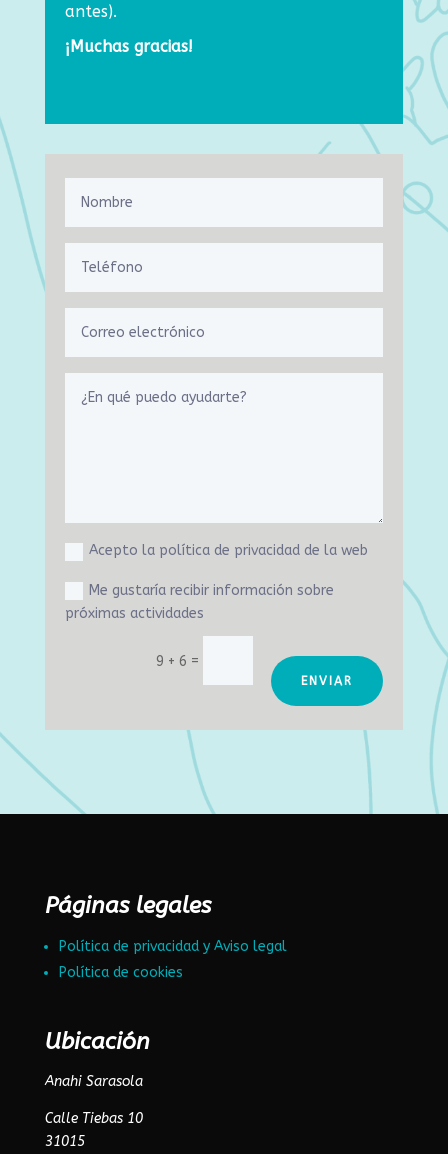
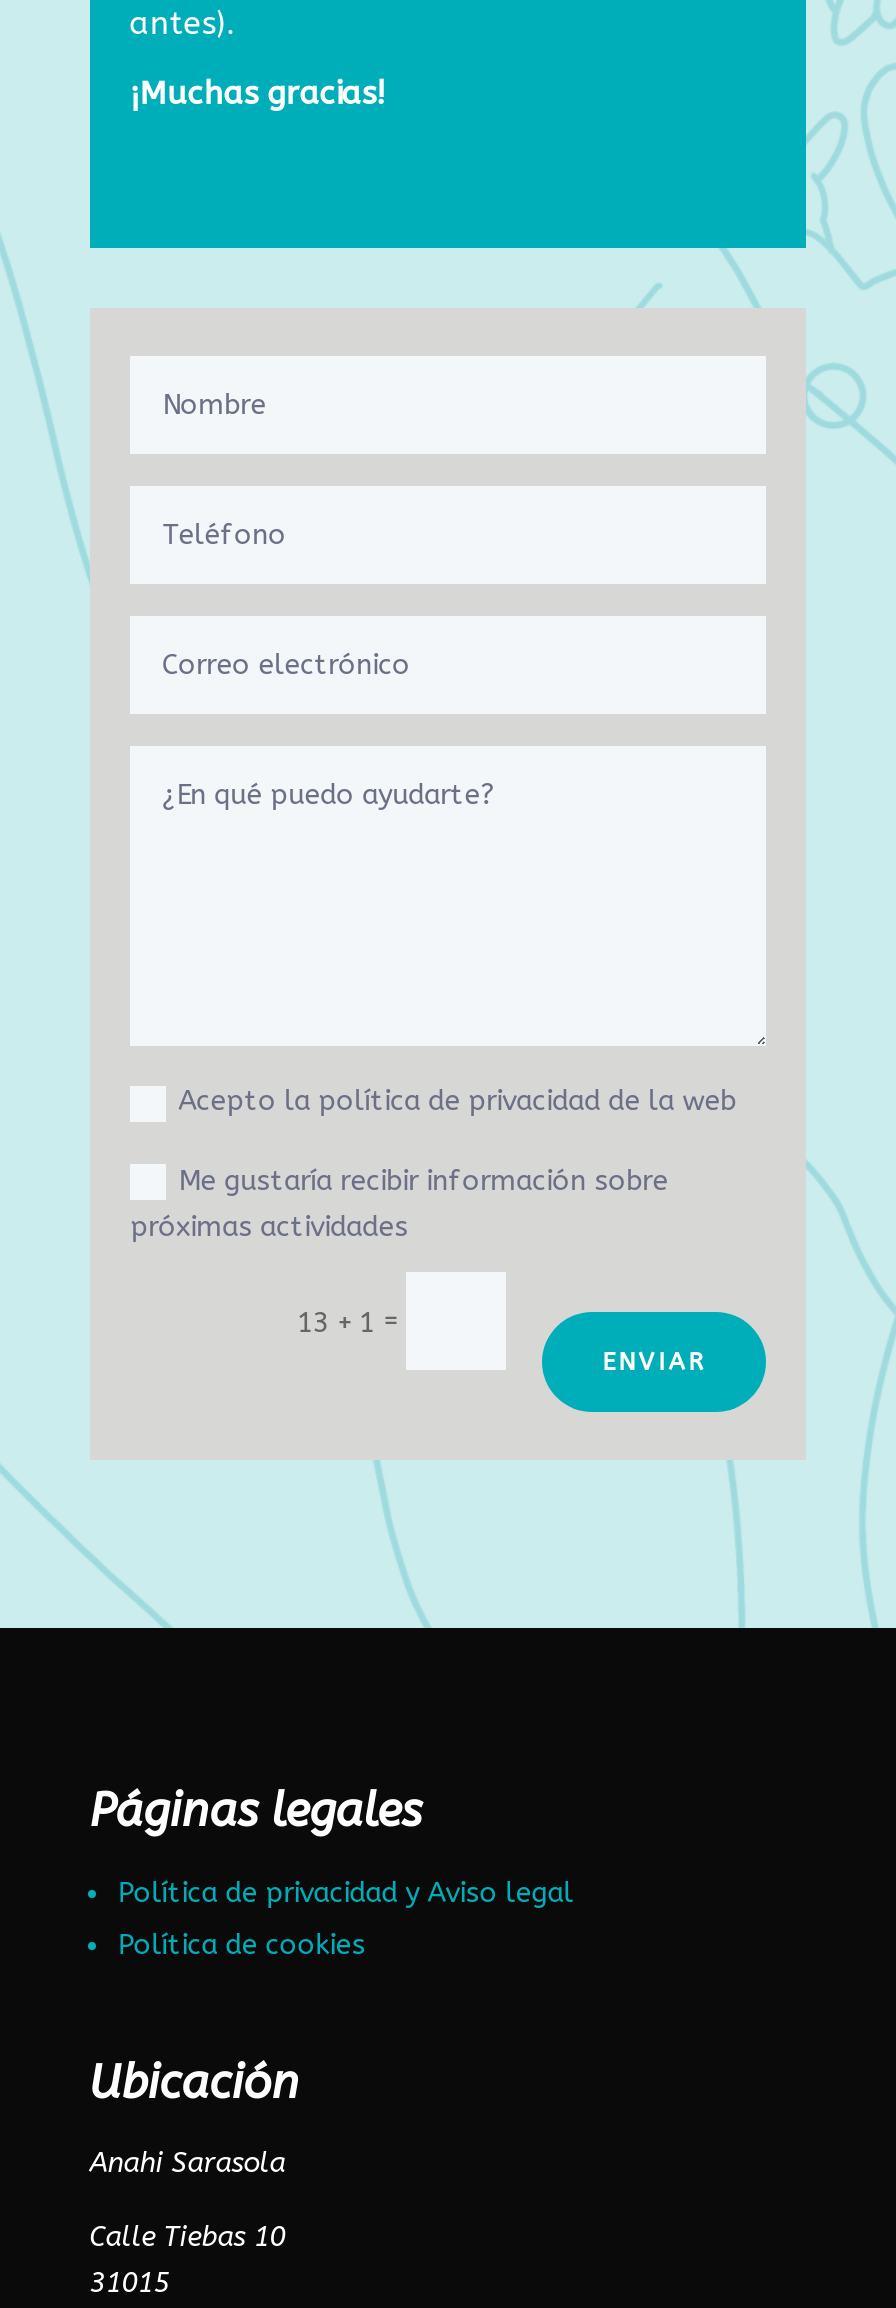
[156,652,203,670] 9 + 6 = -> [296,1304,406,1340] 13 + 1 =

